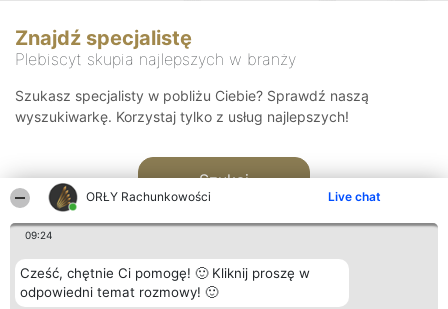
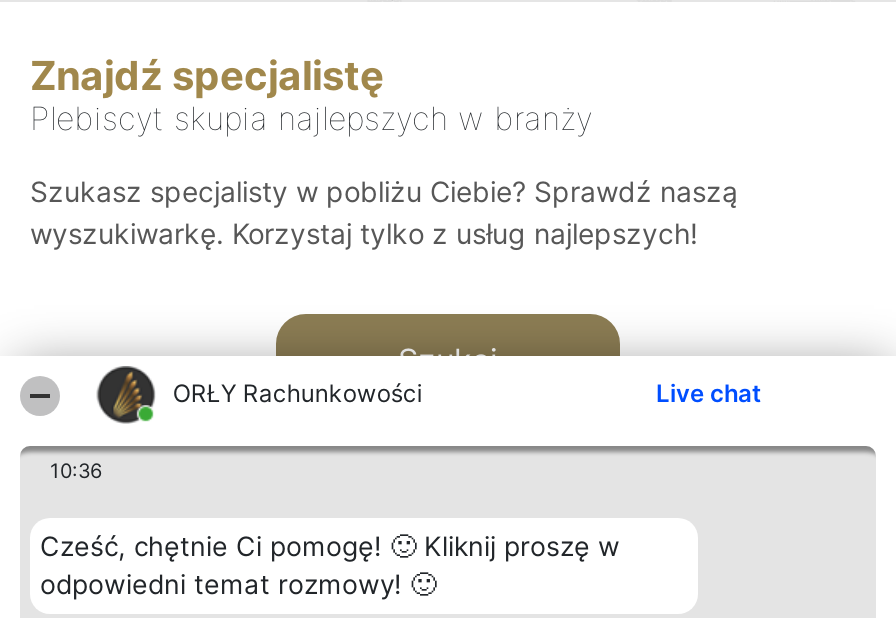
[25,229,52,241] 09:24 -> [50,458,102,482] 10:36

